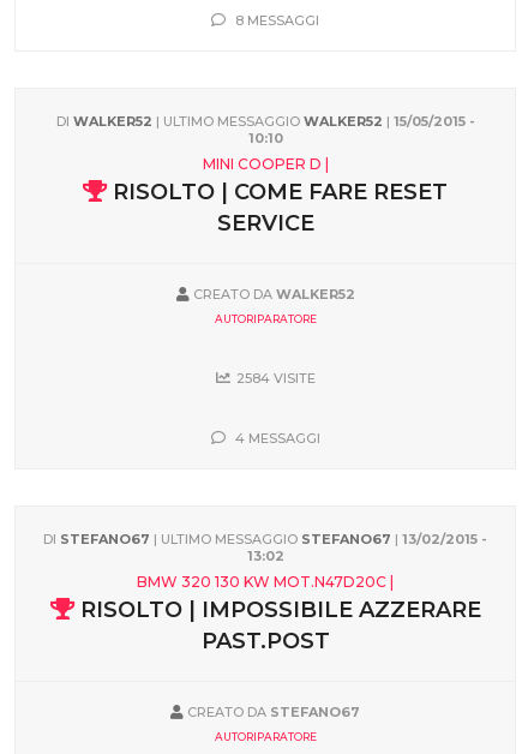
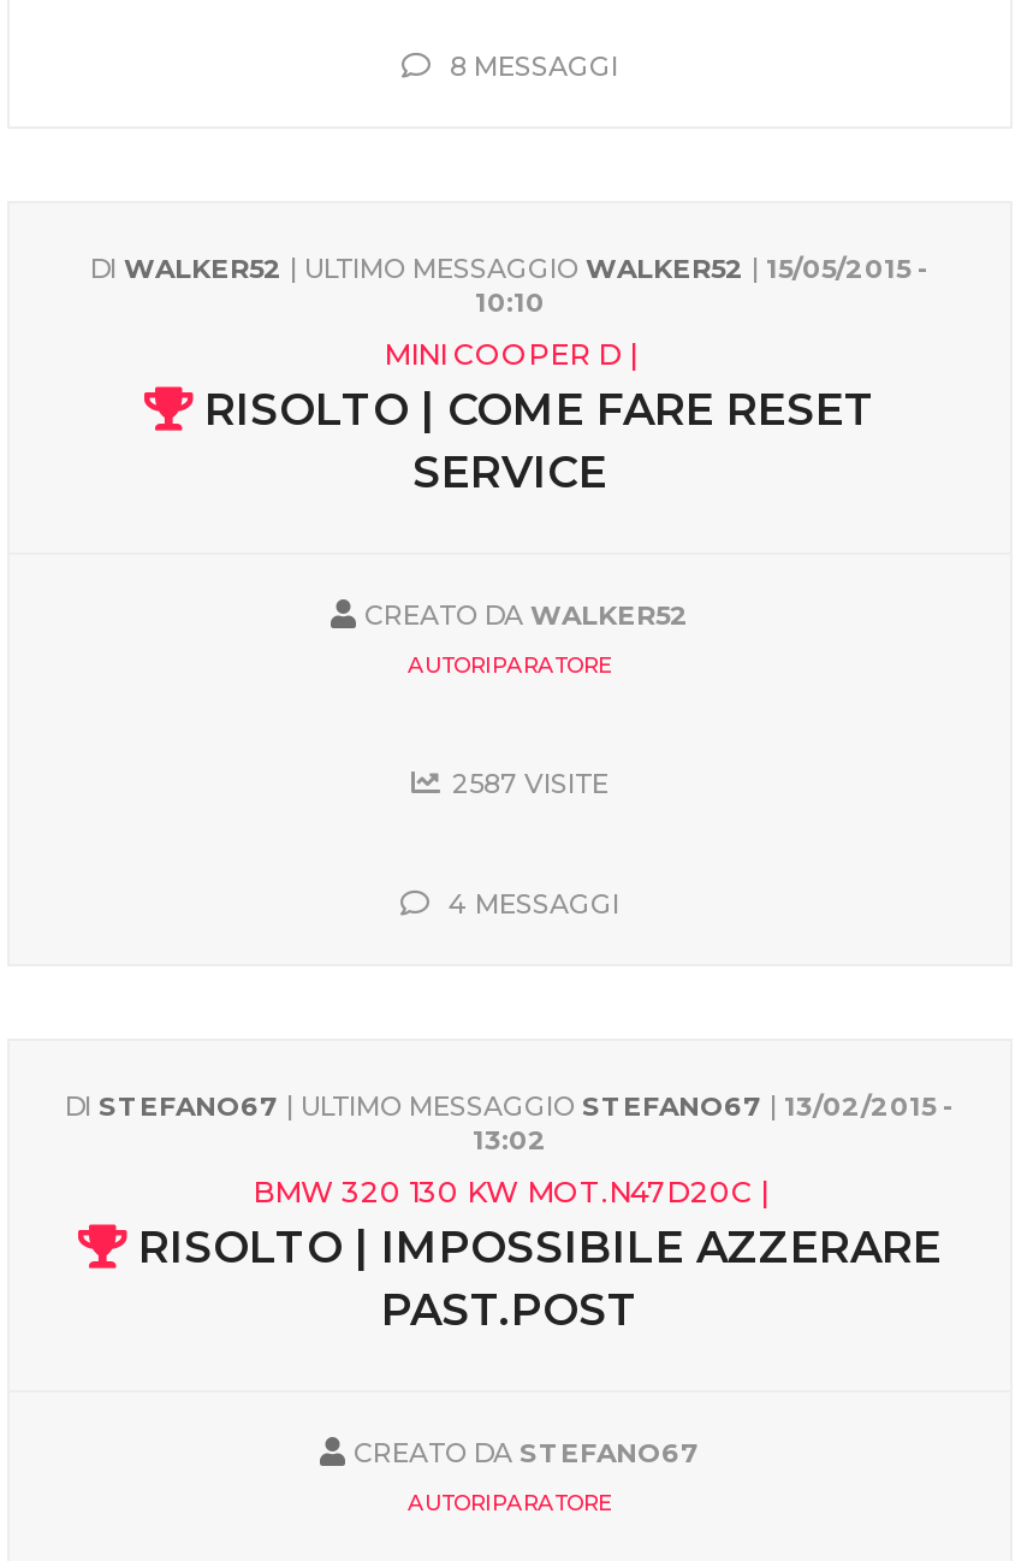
[236,370,315,387] 2584 VISITE -> [452,767,608,800] 2587 VISITE

